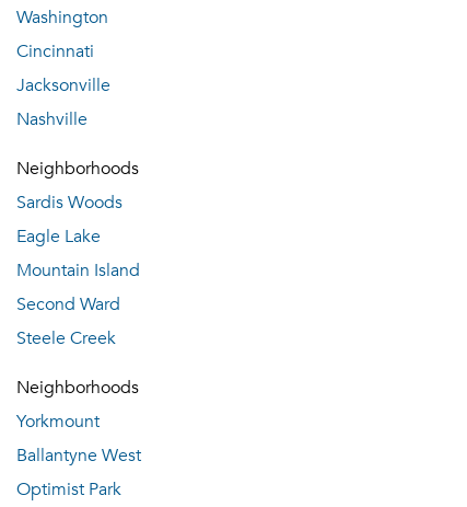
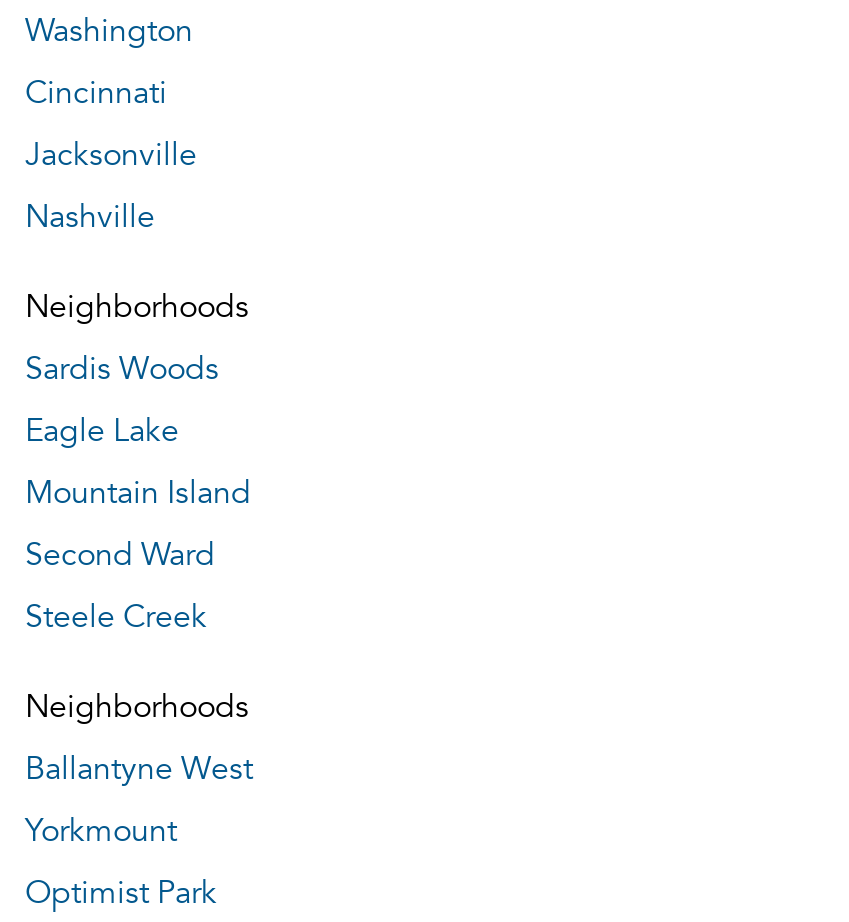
moved [16,411,100,433] -> [25,811,177,851]: Yorkmount
moved [16,445,141,466] -> [25,749,253,789]: Ballantyne West

